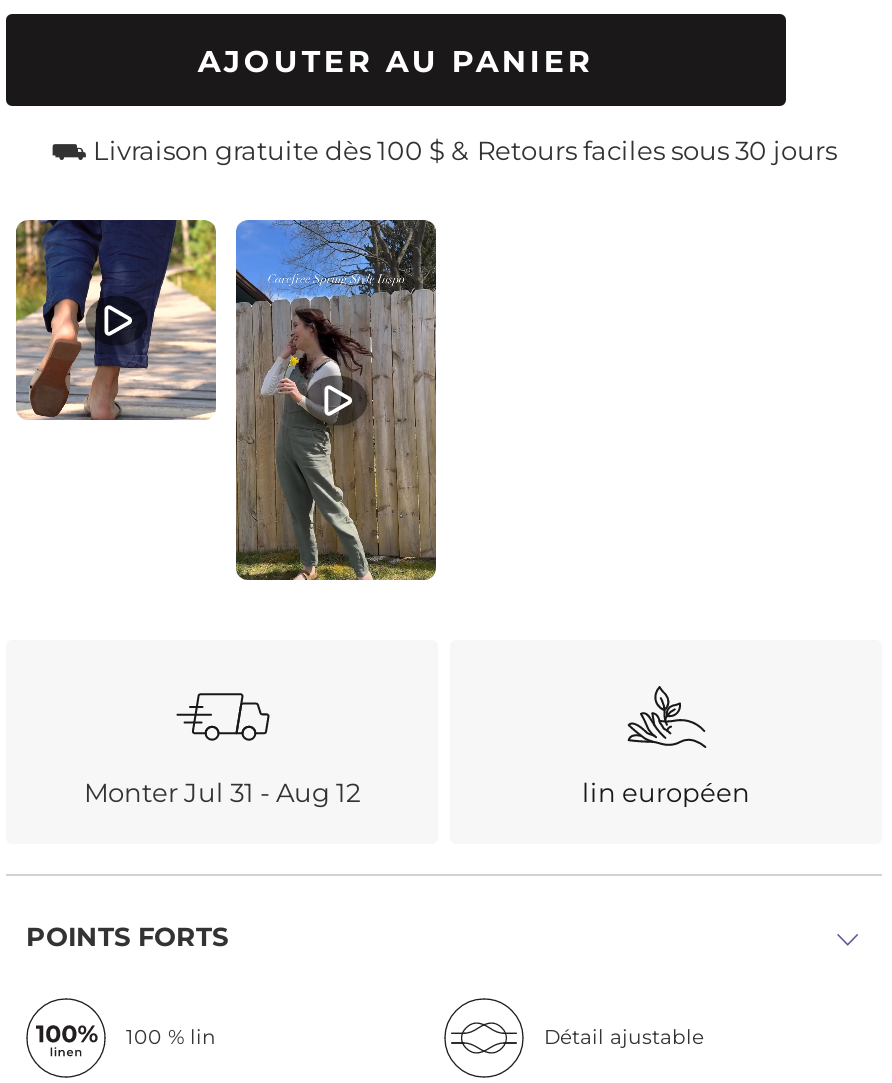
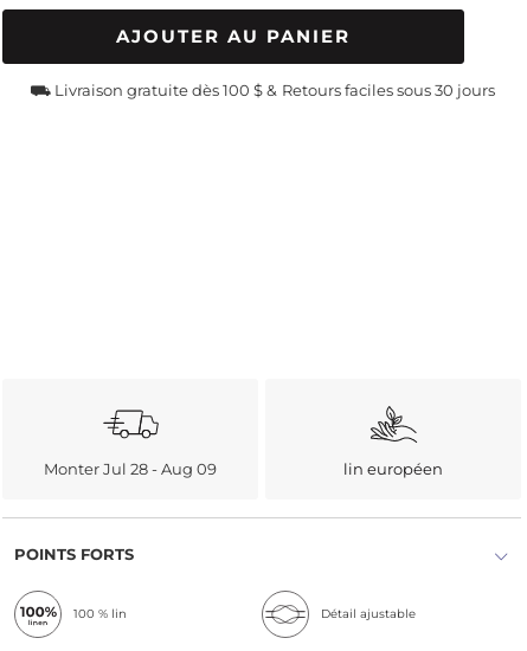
[14,218,218,422] [image] -> none
[234,218,438,582] [image] -> none
[84,777,360,809] Monter Jul 31 - Aug 12 -> [44,460,217,479] Monter Jul 28 - Aug 09

